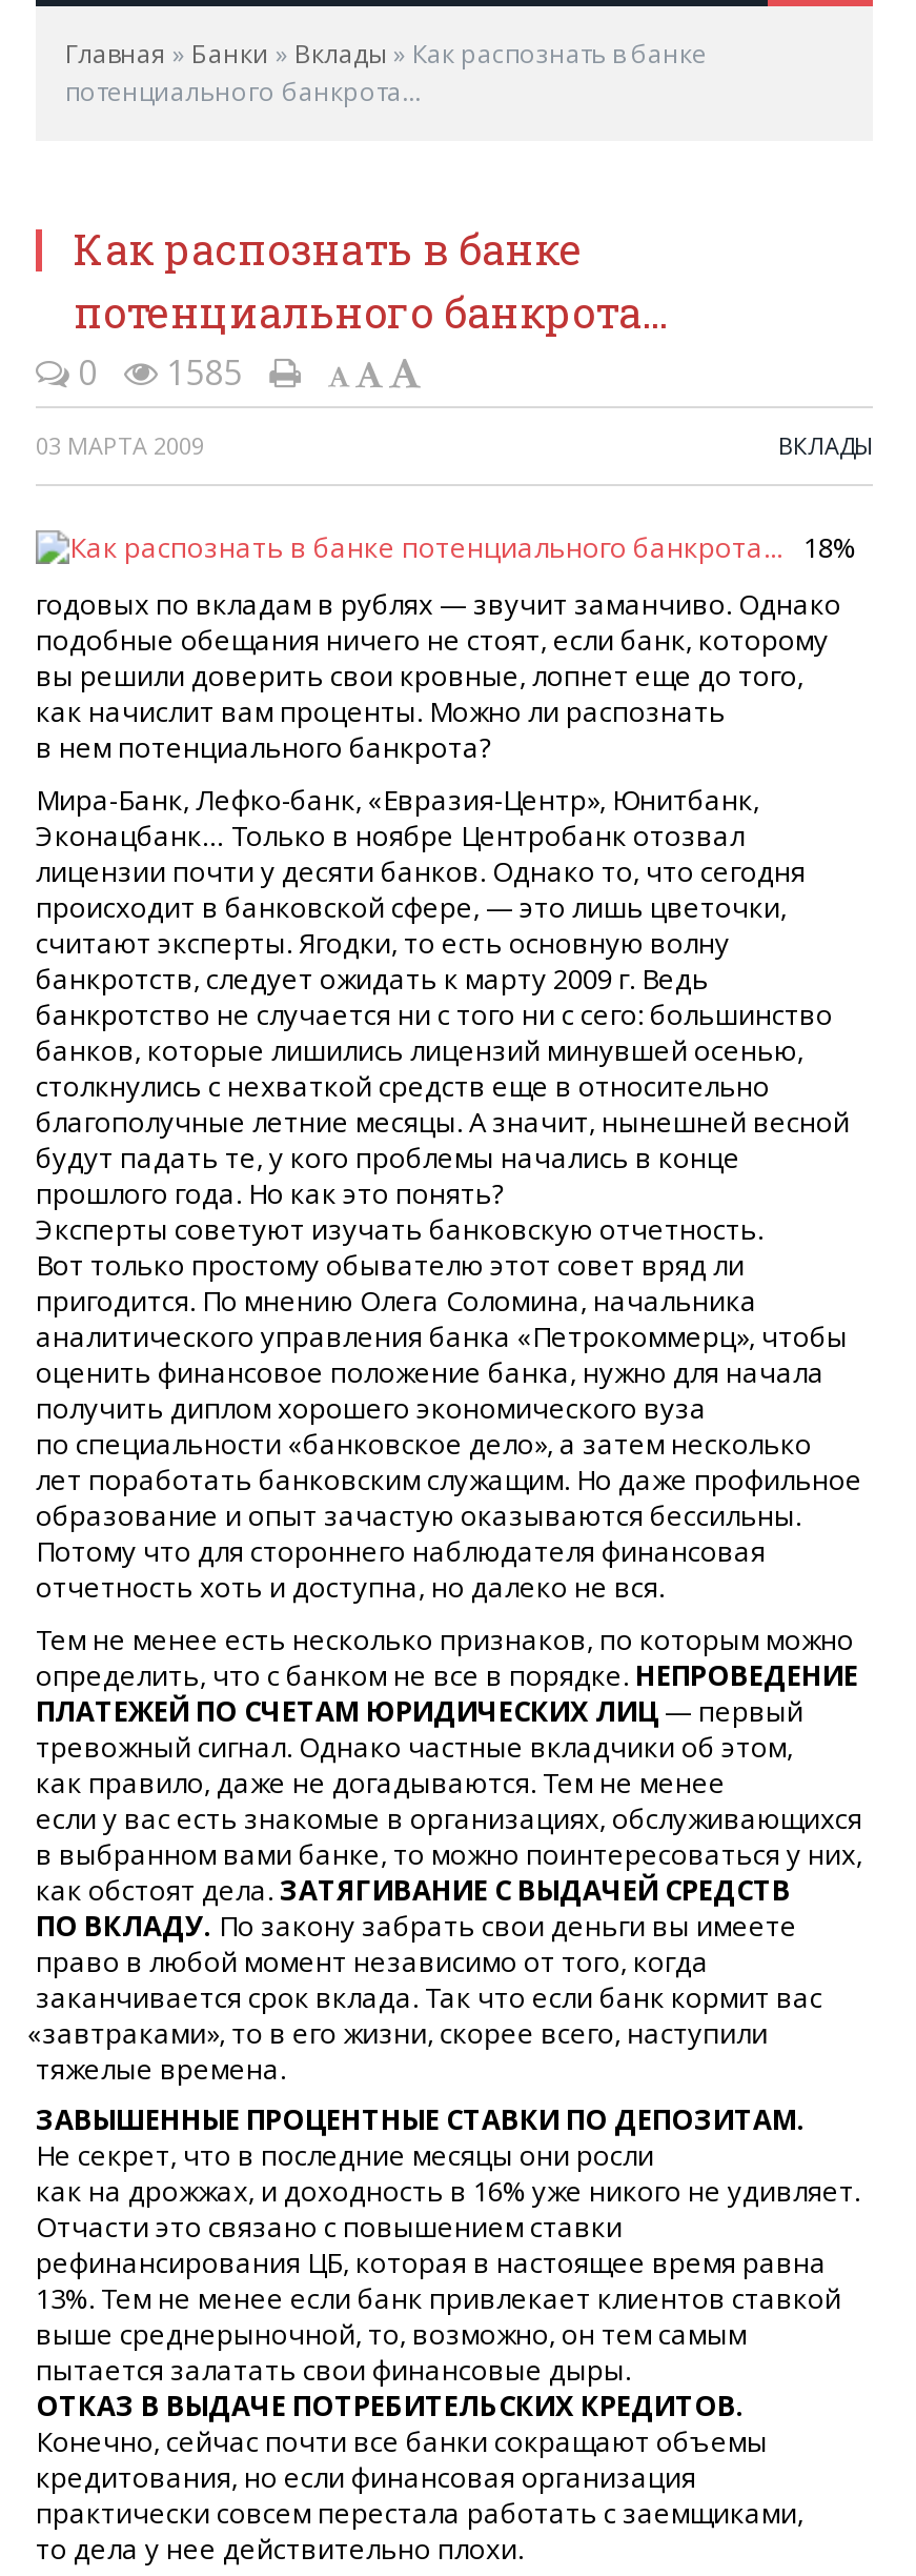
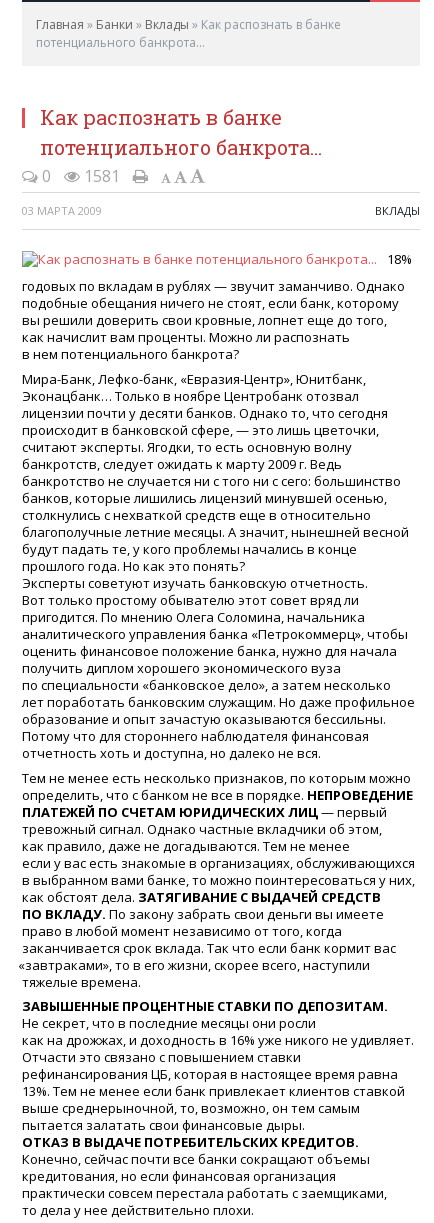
[69,349,242,396] 0 1585 -> [38,165,120,187] 0 1581

